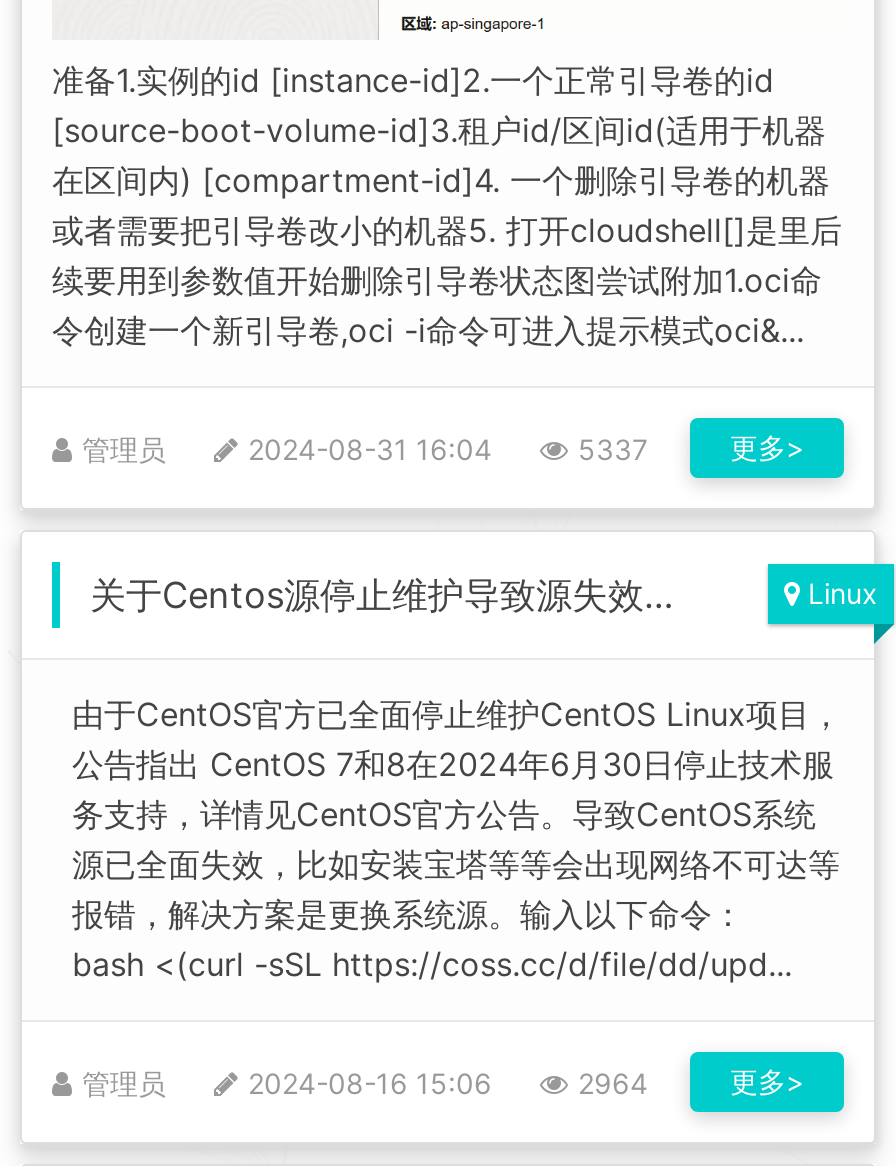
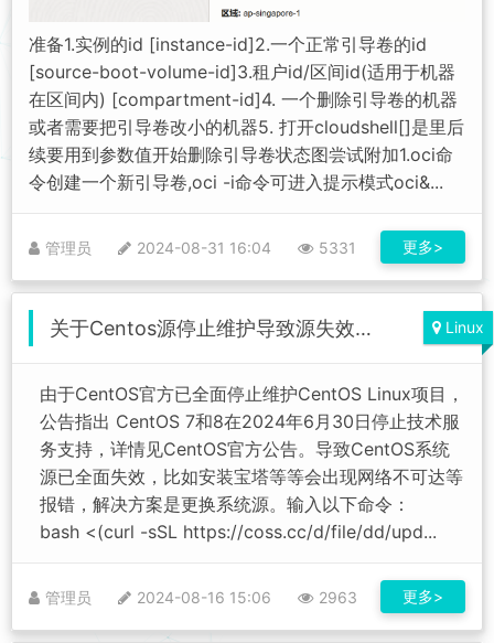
[578,432,648,466] 5337 -> [319,238,356,257] 5331
[578,1066,648,1100] 2964 -> [319,588,357,607] 2963

